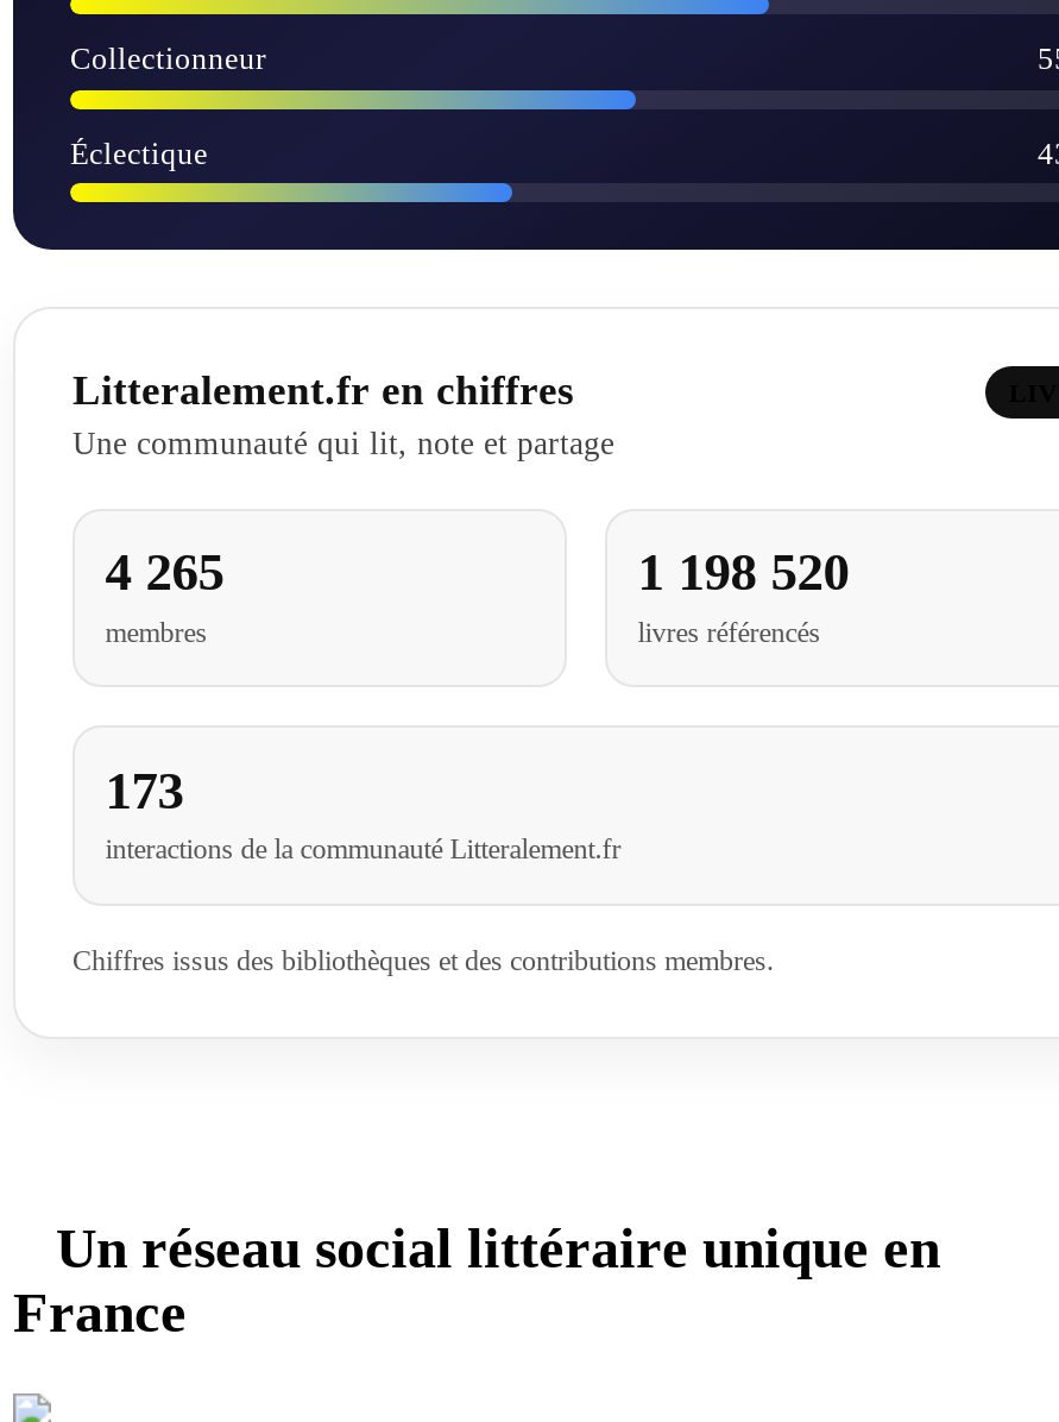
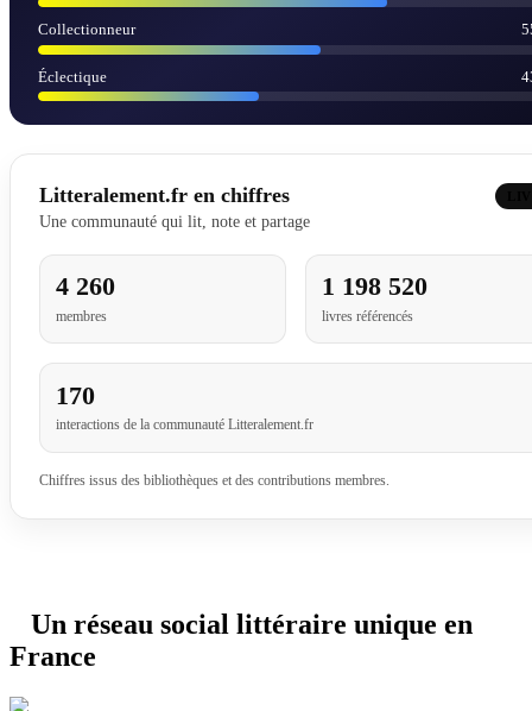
[105,542,224,602] 4 265 -> [56,271,115,301] 4 260
[105,760,184,819] 173 -> [56,380,95,410] 170

